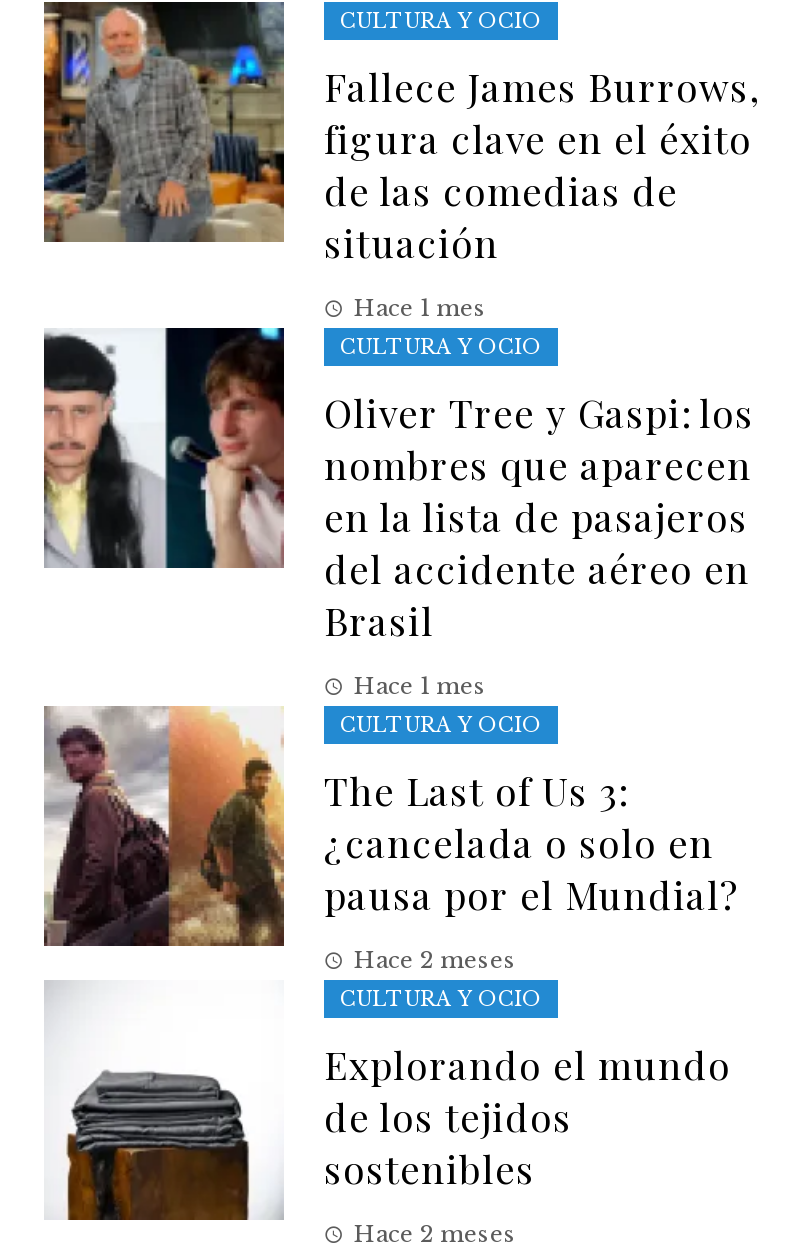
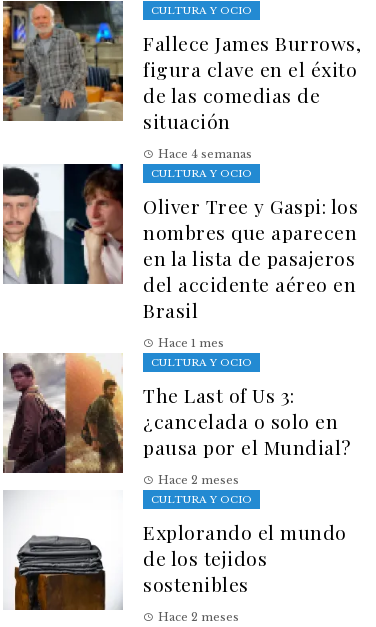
[354,293,486,321] Hace 1 mes -> [158,147,252,161] Hace 4 semanas

